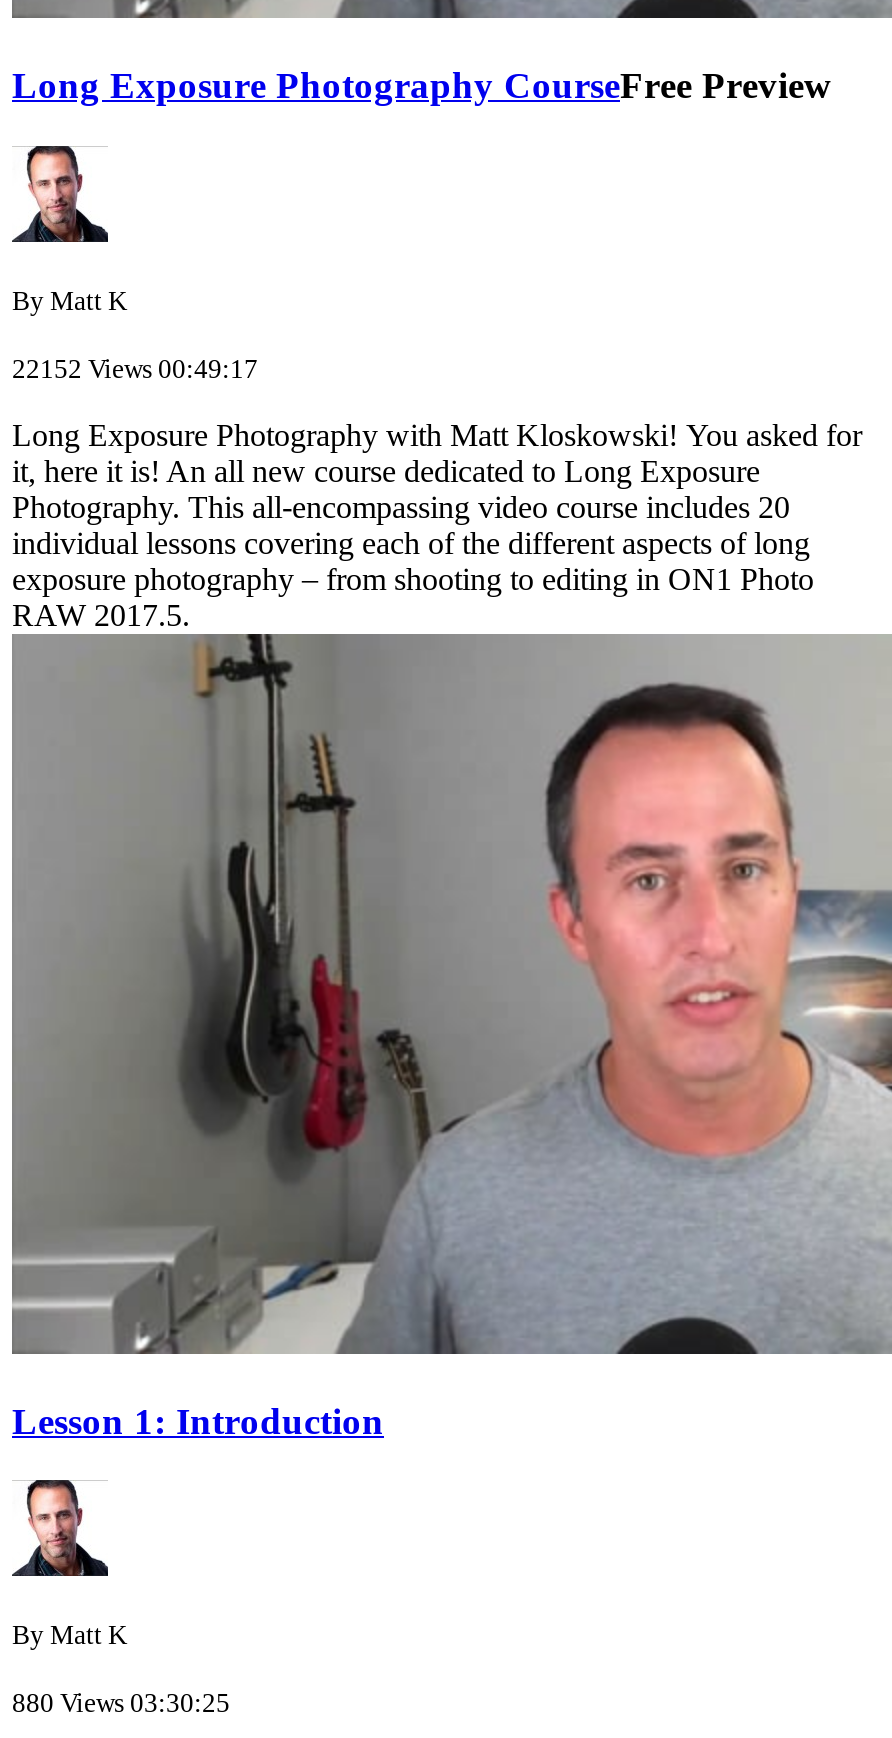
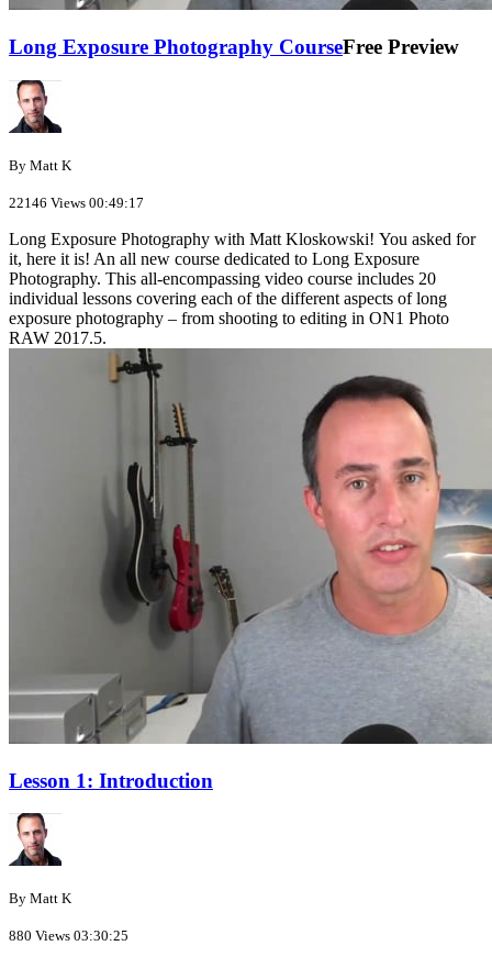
[12,354,258,384] 22152 Views 00:49:17 -> [9,194,144,211] 22146 Views 00:49:17

